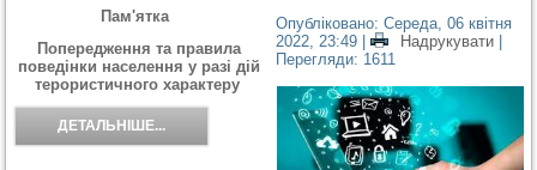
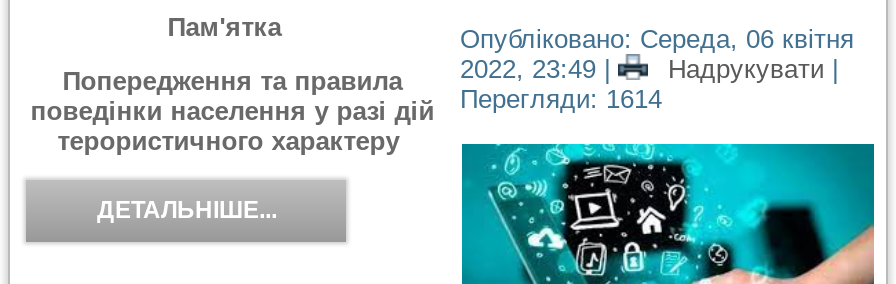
[18,51,396,76] поведінки населення у разі дій Перегляди: 1611 -> [30,85,662,127] поведінки населення у разі дій Перегляди: 1614

